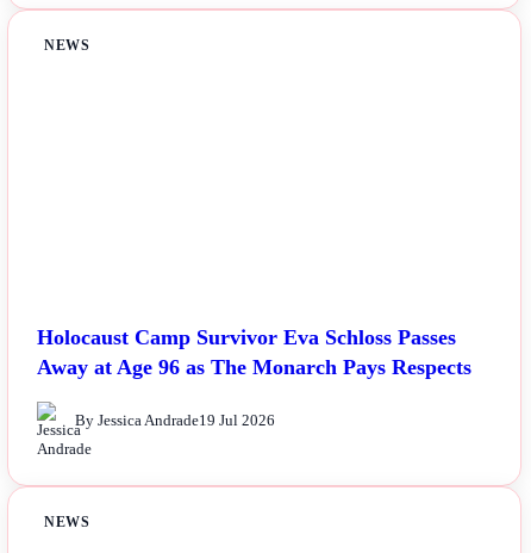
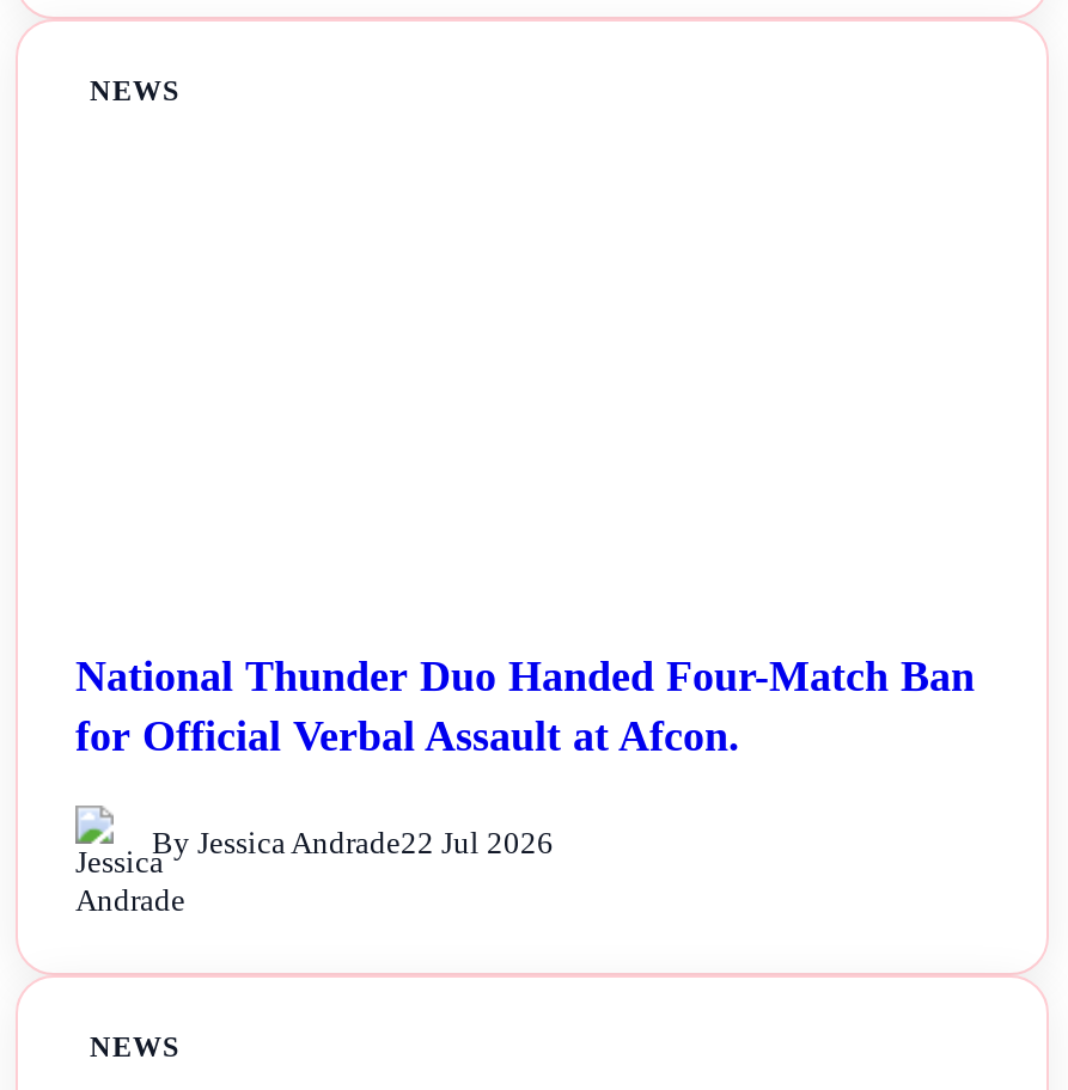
[37,325,471,378] Holocaust Camp Survivor Eva Schloss Passes | Away at Age 96 as The Monarch Pays Respects -> [75,651,975,759] National Thunder Duo Handed Four-Match Ban | for Official Verbal Assault at Afcon.
[75,411,275,428] By Jessica Andrade19 Jul 2026 -> [152,823,554,859] By Jessica Andrade22 Jul 2026

